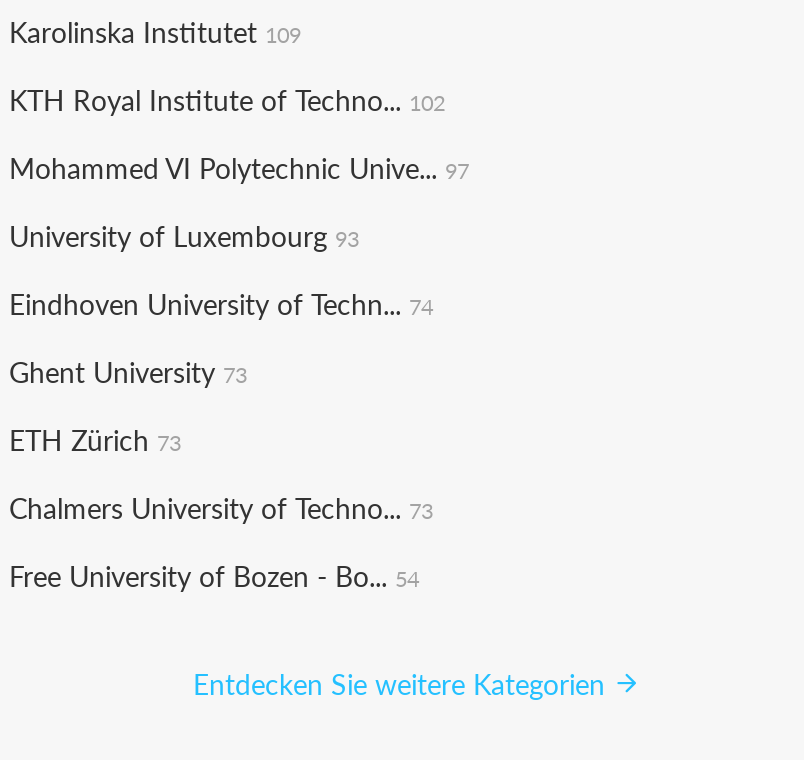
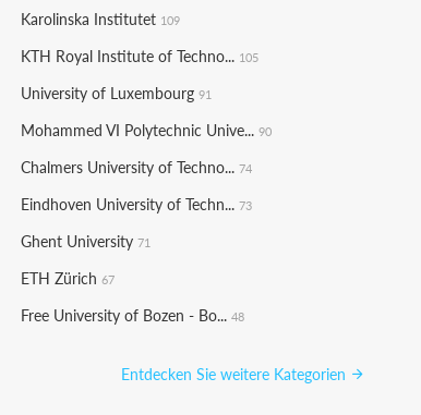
[9,79,445,119] KTH Royal Institute of Techno... 102 -> [21,45,258,66] KTH Royal Institute of Techno... 105
[9,147,469,187] Mohammed VI Polytechnic Unive... 97 -> [21,82,212,103] University of Luxembourg 91
[9,215,359,255] University of Luxembourg 93 -> [21,119,272,141] Mohammed VI Polytechnic Unive... 90
[9,283,433,323] Eindhoven University of Techn... 74 -> [21,156,252,178] Chalmers University of Techno... 74
[9,351,247,391] Ghent University 73 -> [21,193,252,215] Eindhoven University of Techn... 73
[9,419,181,459] ETH Zürich 73 -> [21,230,151,252] Ghent University 71
[9,487,433,527] Chalmers University of Techno... 73 -> [21,267,115,289] ETH Zürich 67
[9,555,419,595] Free University of Bozen - Bo... 54 -> [21,304,244,326] Free University of Bozen - Bo... 48

